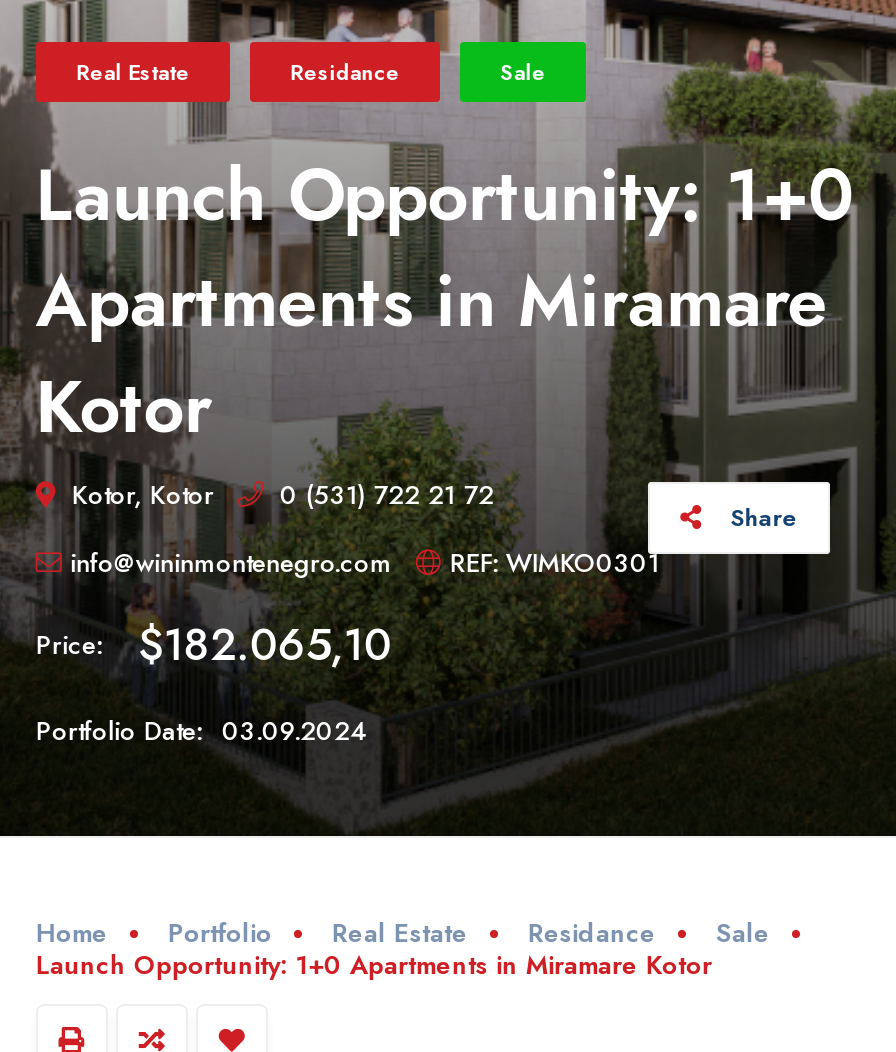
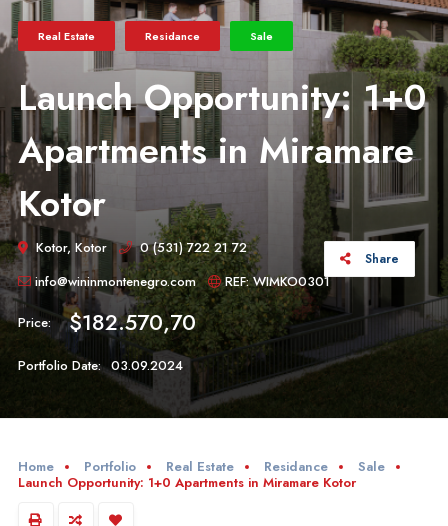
[36,612,392,676] Price: $182.065,10 -> [18,306,196,338] Price: $182.570,70

